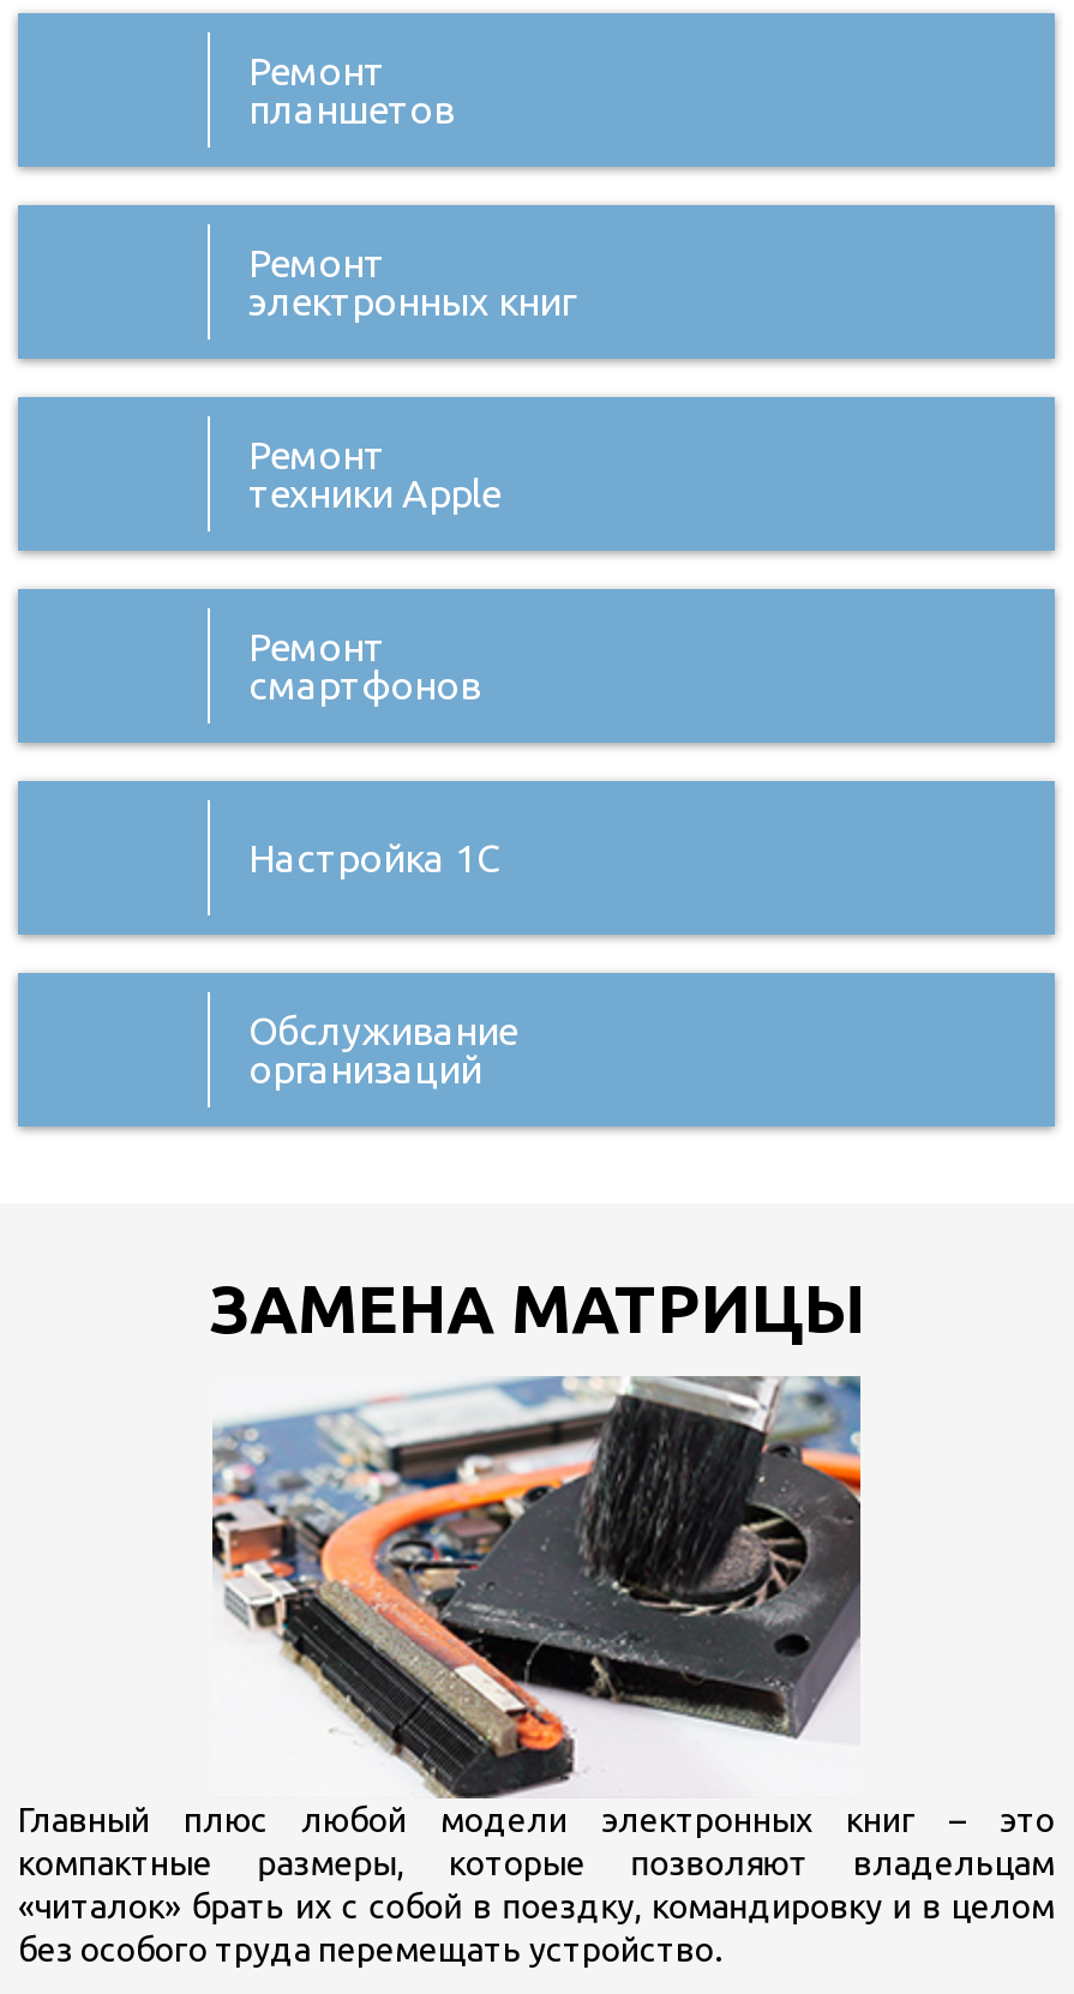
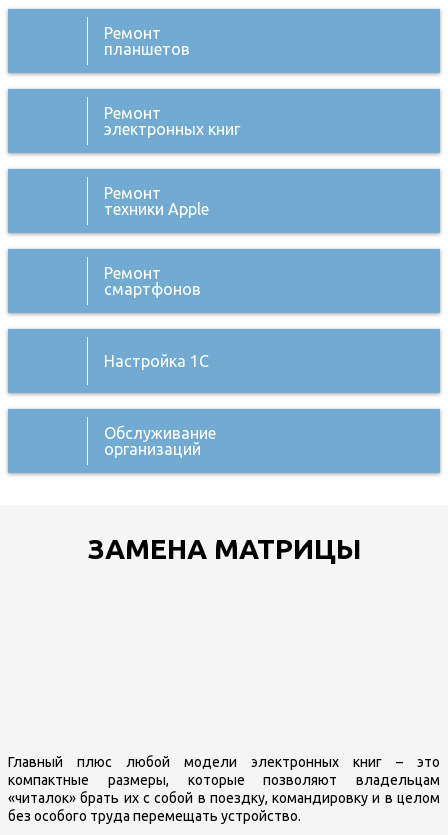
[210,1374,863,1796] [image] -> none

